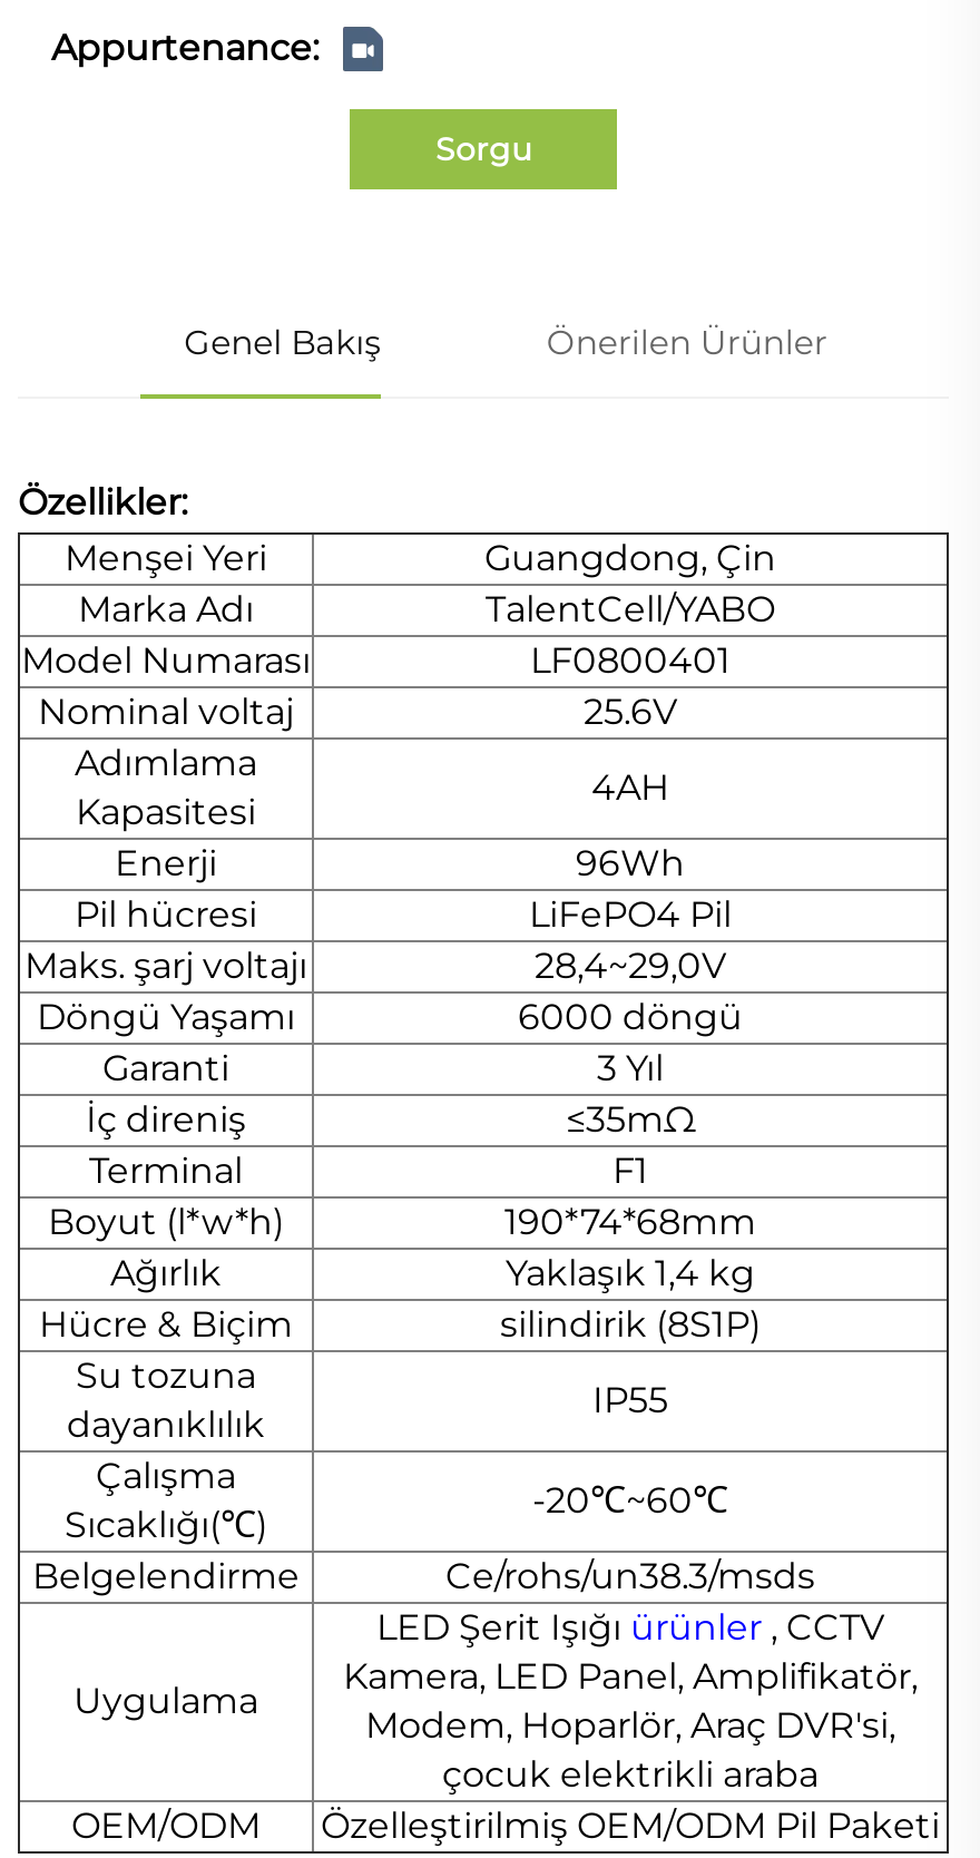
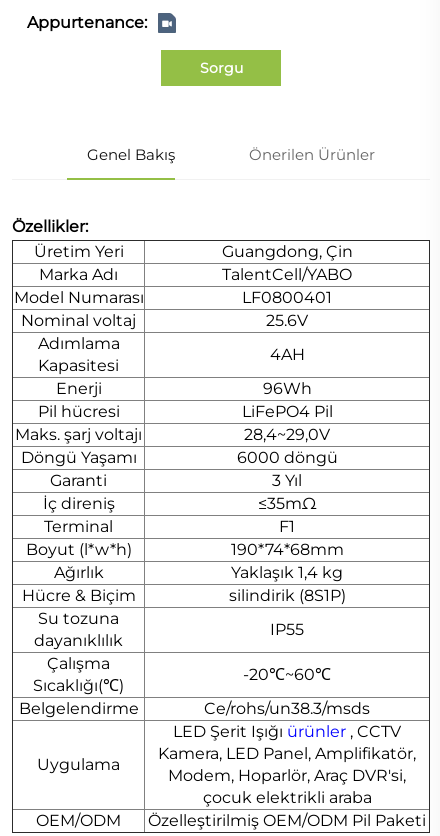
[65,537,267,579] Menşei Yeri -> [33,242,123,261] Üretim Yeri

